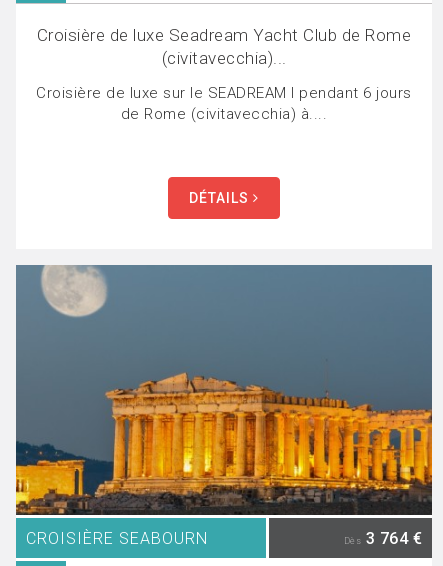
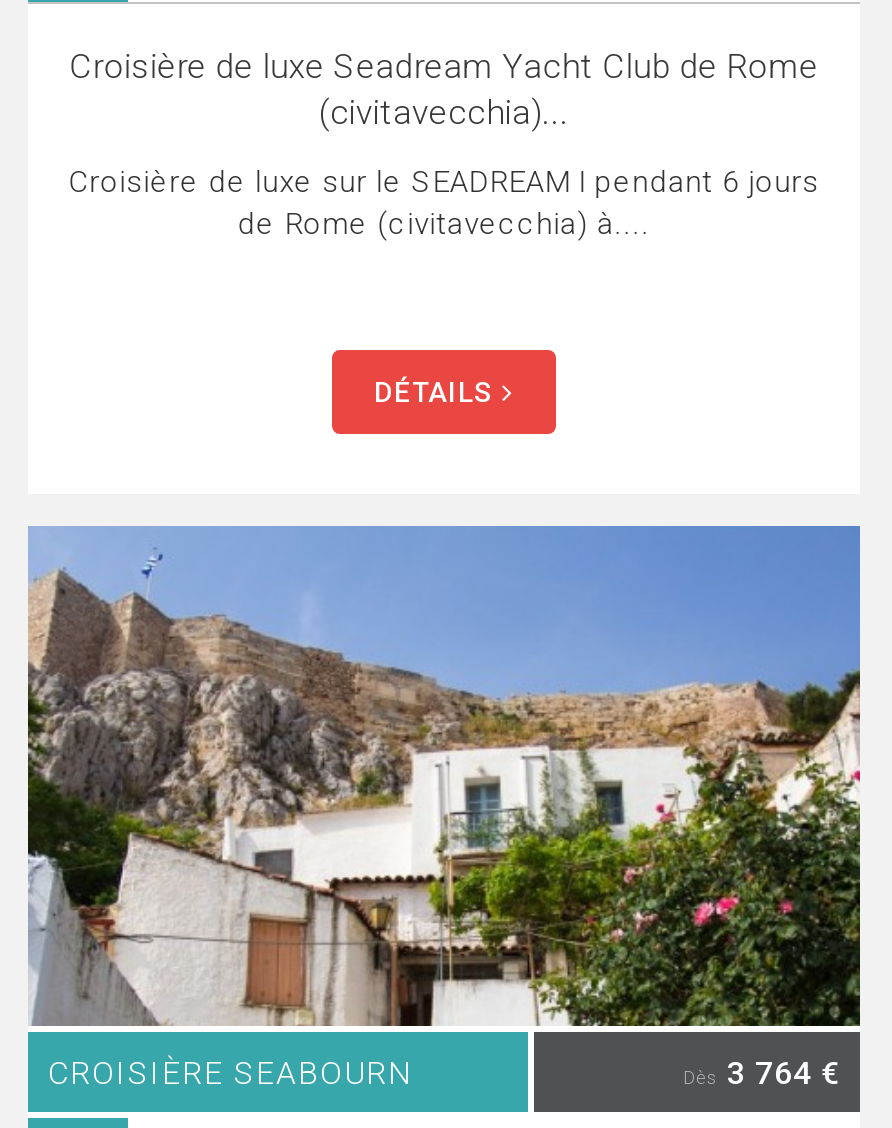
[15,265,433,516] [image] -> [26,526,862,1026] [image]

